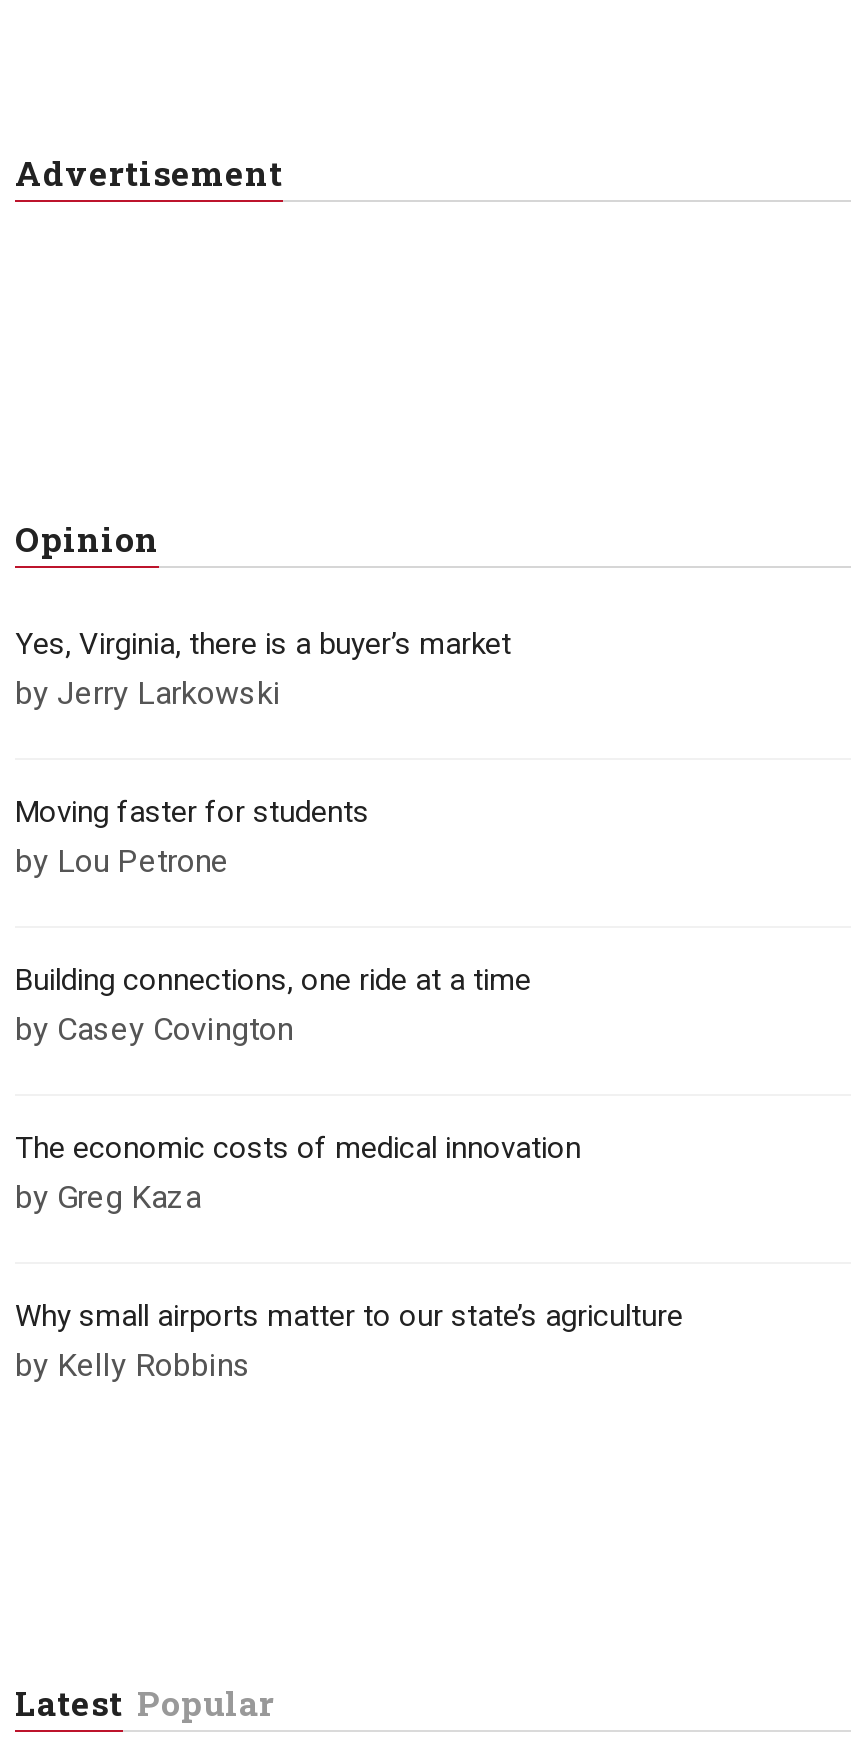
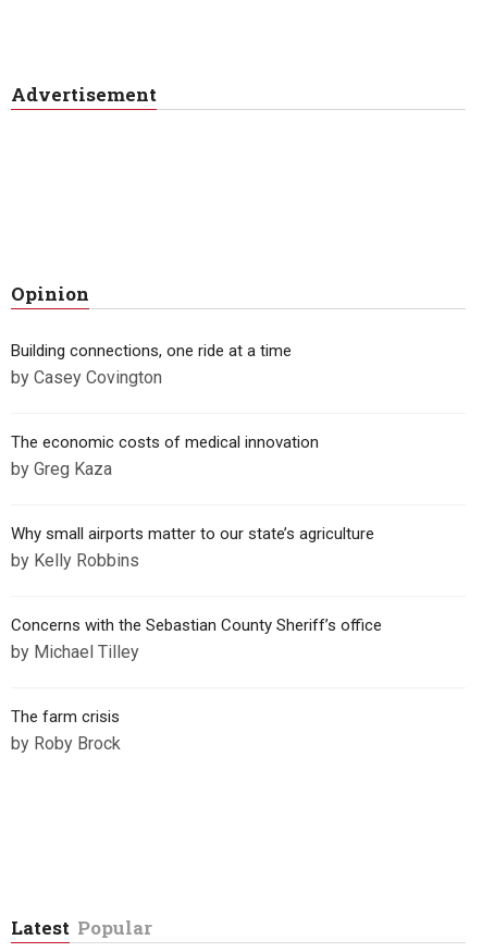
[15,626,511,880] Yes, Virginia, there is a buyer’s market | by Jerry Larkowski | Moving faster for students | by Lou Petrone -> none
moved [15,962,683,1384] -> [11,341,374,571]: Building connections, one ride at a time | by Casey Covington | The economic costs of medical innovation | by Greg Kaza | Why small airports matter to our state’s agriculture | by Kelly Robbins
none -> [11,616,382,754] Concerns with the Sebastian County Sheriff’s office | by Michael Tilley | The farm crisis | by Roby Brock

